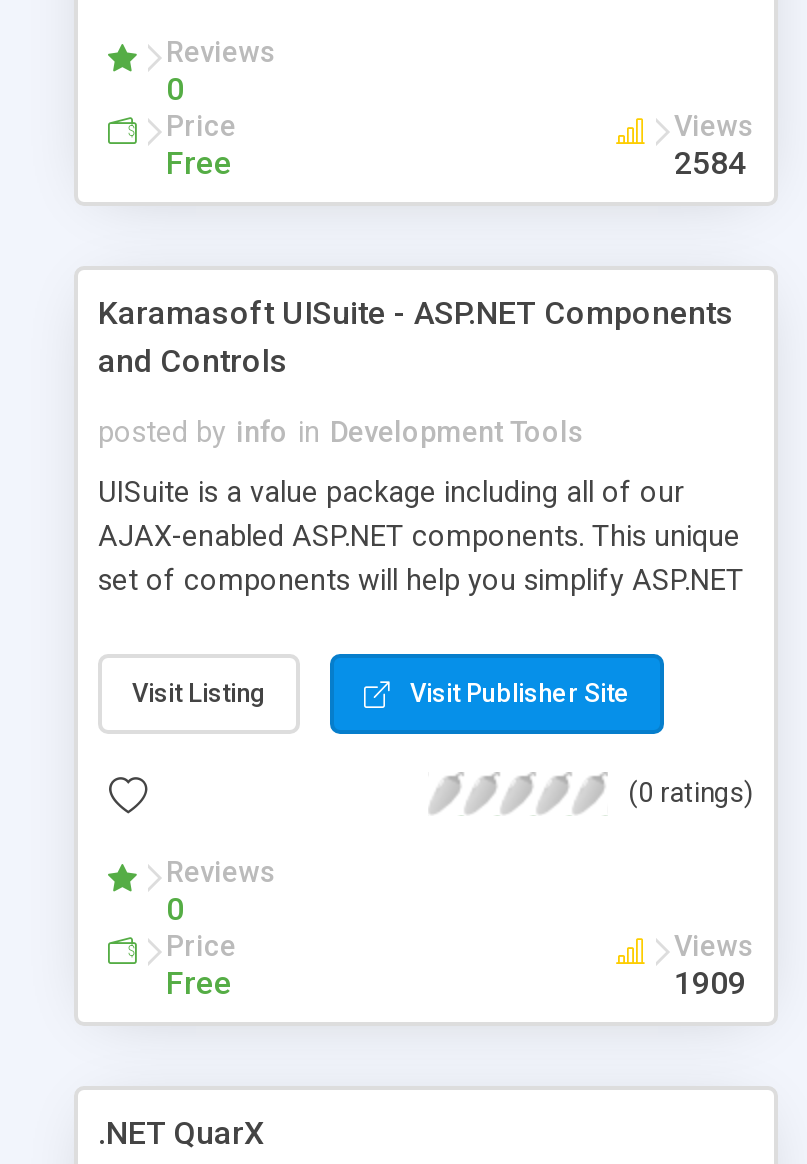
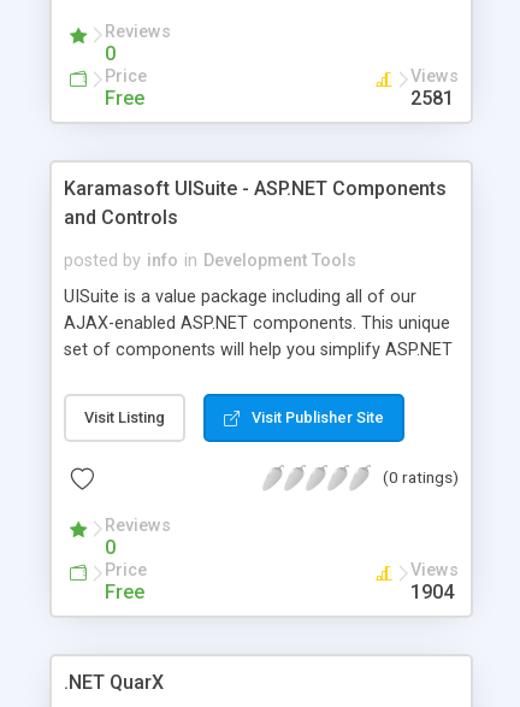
[674,144,746,182] 2584 -> [410,86,454,109] 2581
[674,964,746,1002] 1909 -> [410,580,454,603] 1904

